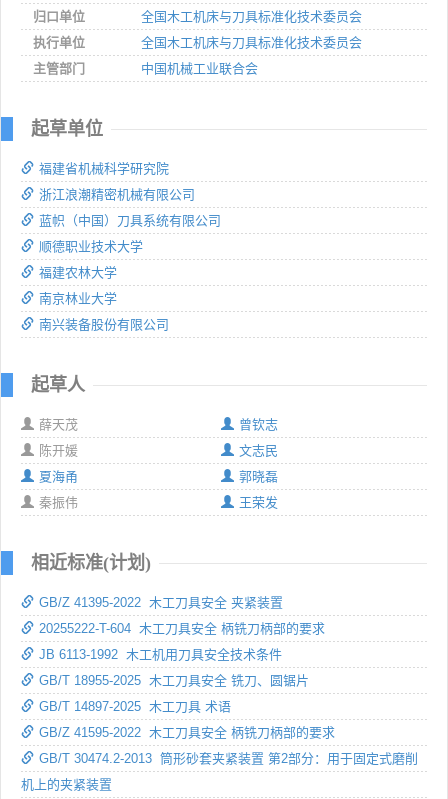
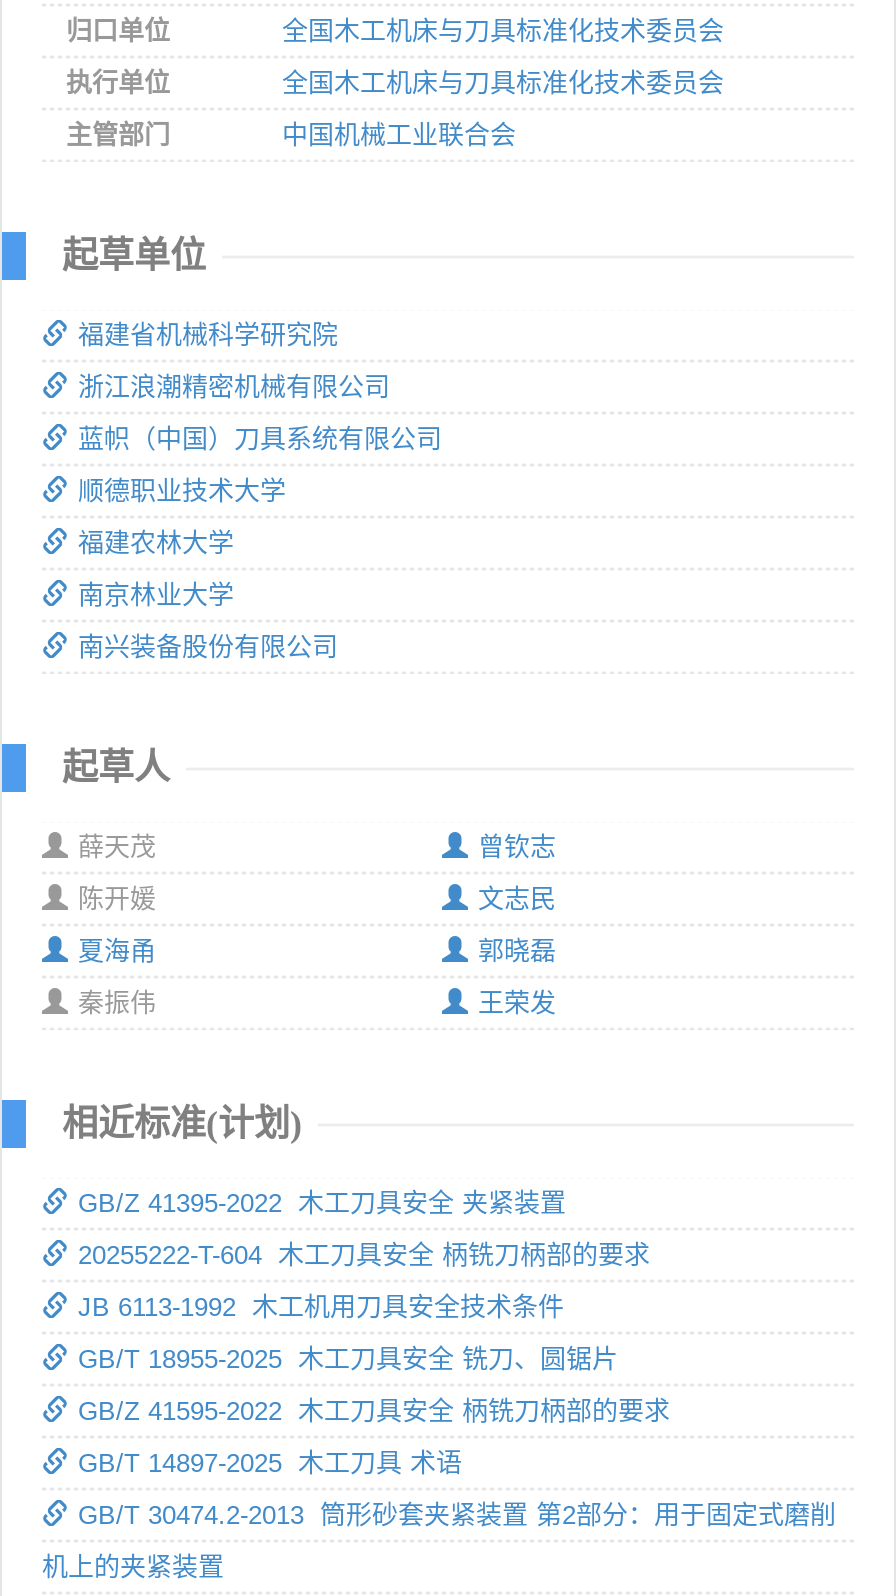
moved [39,699,231,714] -> [78,1448,462,1478]: GB/T 14897-2025 木工刀具 术语
moved [39,725,335,740] -> [78,1396,670,1426]: GB/Z 41595-2022 木工刀具安全 柄铣刀柄部的要求

